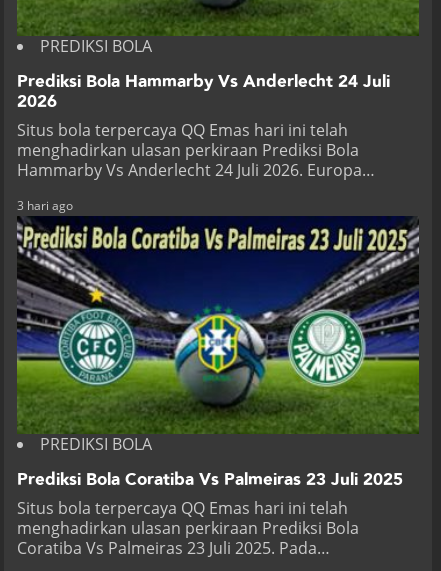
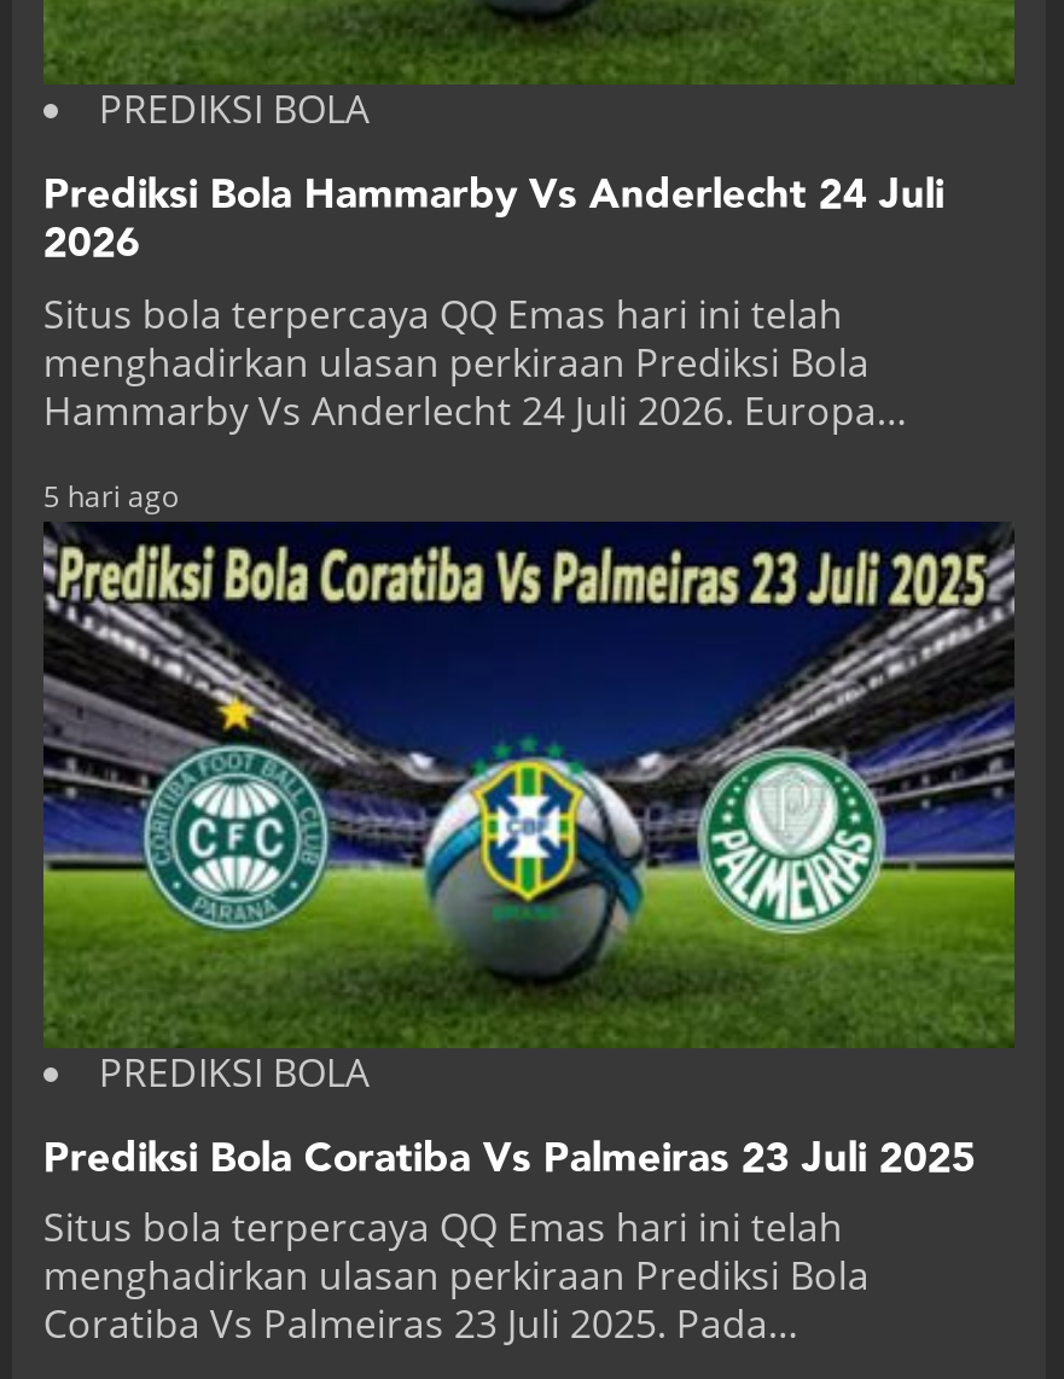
[17,197,73,214] 3 hari ago -> [43,475,178,516] 5 hari ago

